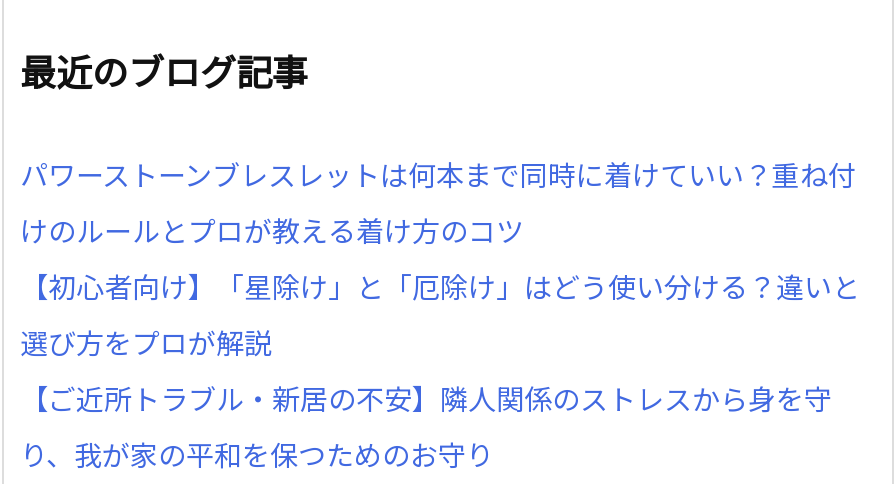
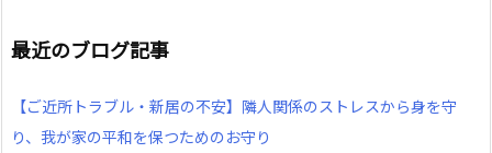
[20,153,860,361] パワーストーンブレスレットは何本まで同時に着けていい？重ね付 | けのルールとプロが教える着け方のコツ | 【初心者向け】「星除け」と「厄除け」はどう使い分ける？違いと | 選び方をプロが解説 -> none

